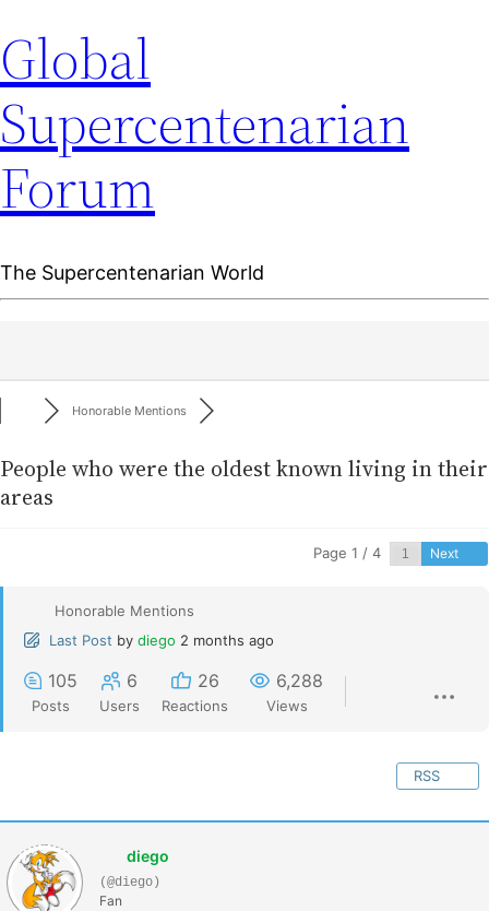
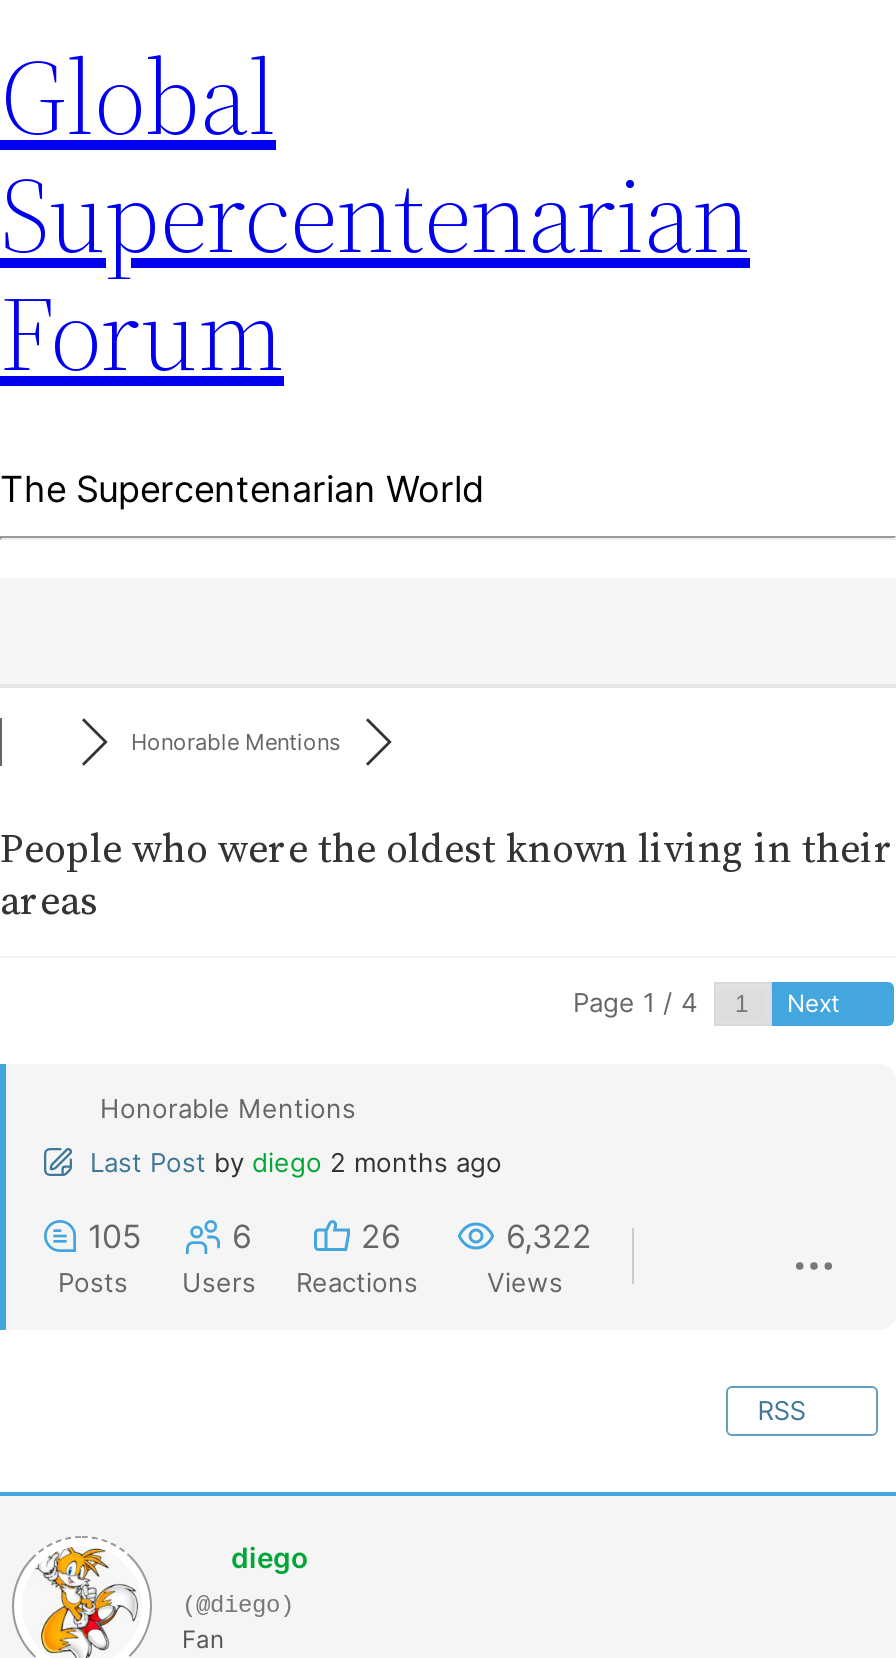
[276,669,323,691] 6,288 -> [506,1215,592,1255] 6,322

